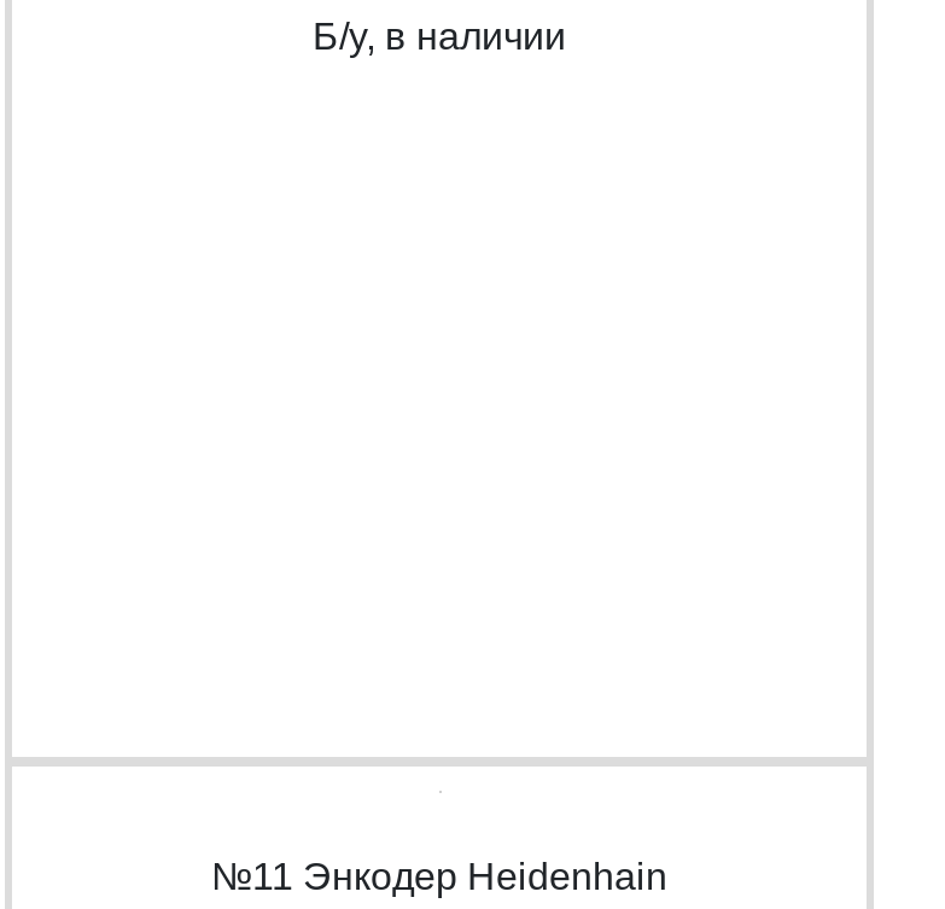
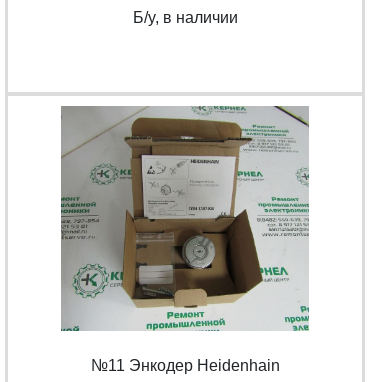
none -> [60,105,310,332] [image]

